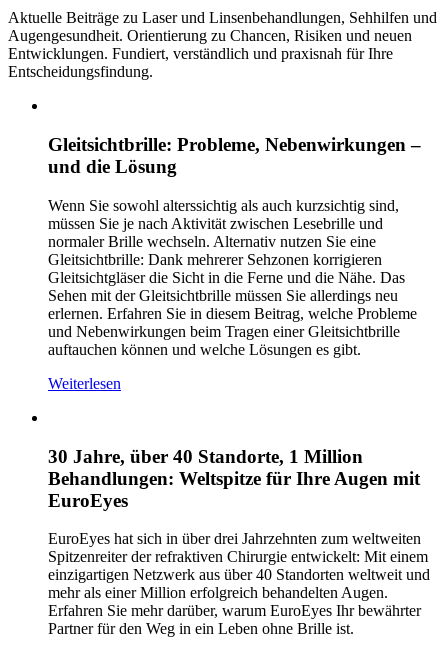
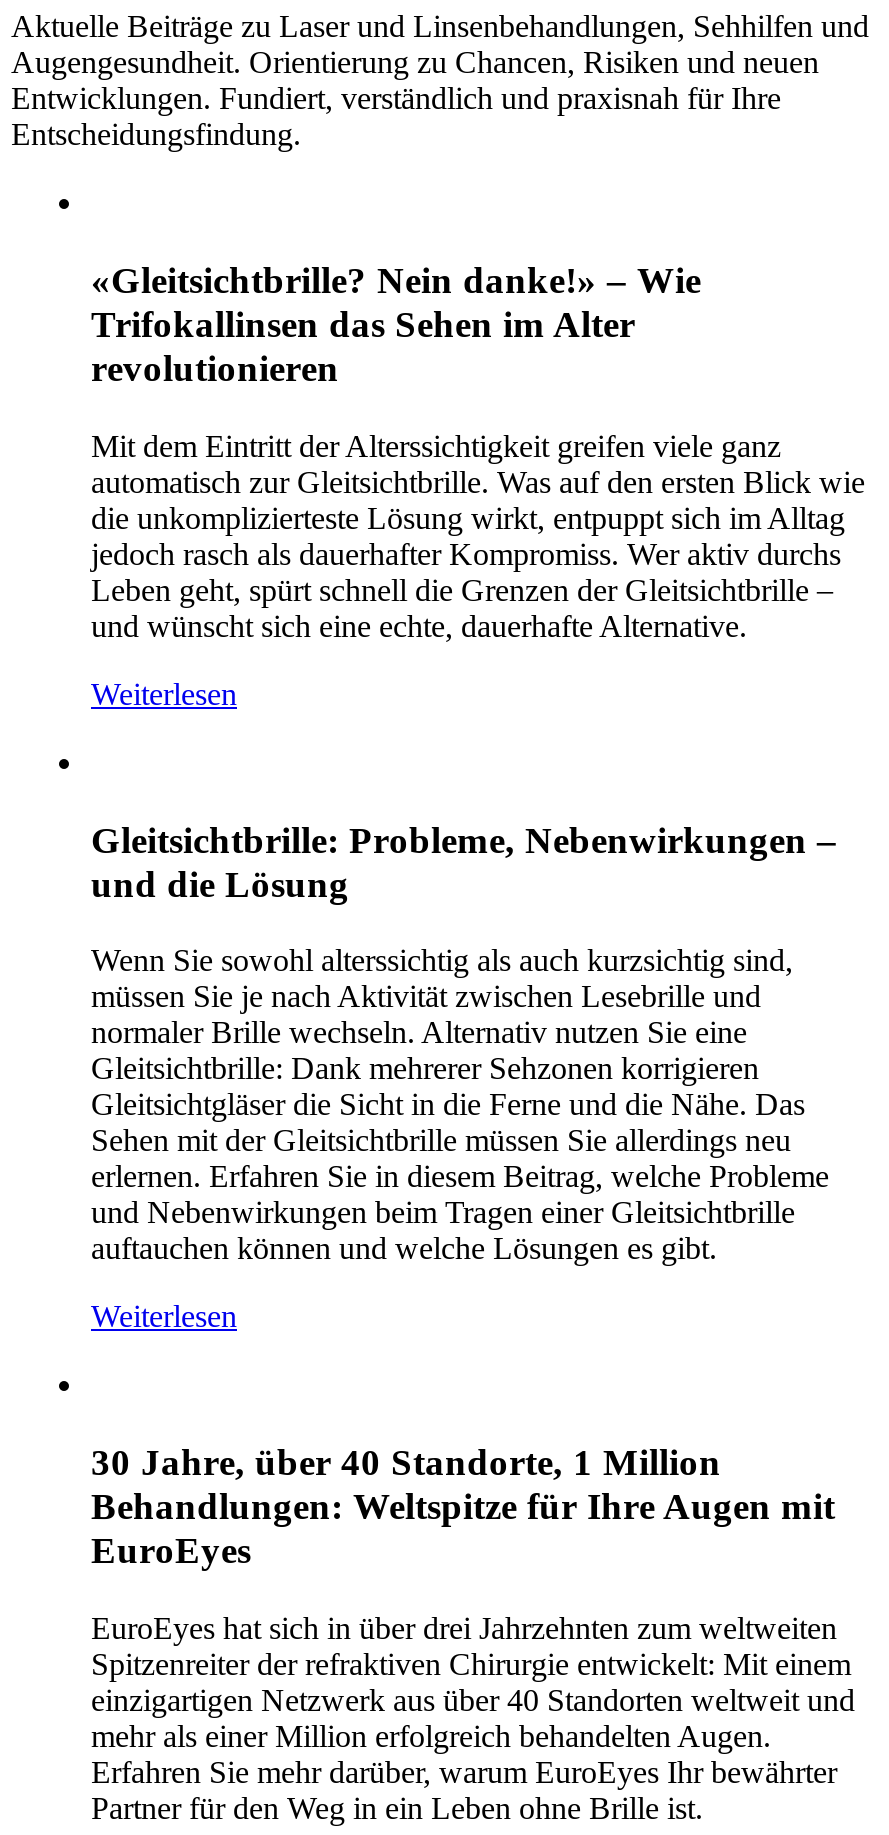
none -> [91,259,865,711] «Gleitsichtbrille? Nein danke!» – Wie | Trifokallinsen das Sehen im Alter | revolutionieren | Mit dem Eintritt der Alterssichtigkeit greifen viele ganz | automatisch zur Gleitsichtbrille. Was auf den ersten Blick wie | die unkomplizierteste Lösung wirkt, entpuppt sich im Alltag | jedoch rasch als dauerhafter Kompromiss. Wer aktiv durchs | Leben geht, spürt schnell die Grenzen der Gleitsichtbrille – | und wünscht sich eine echte, dauerhafte Alternative. | Weiterlesen

